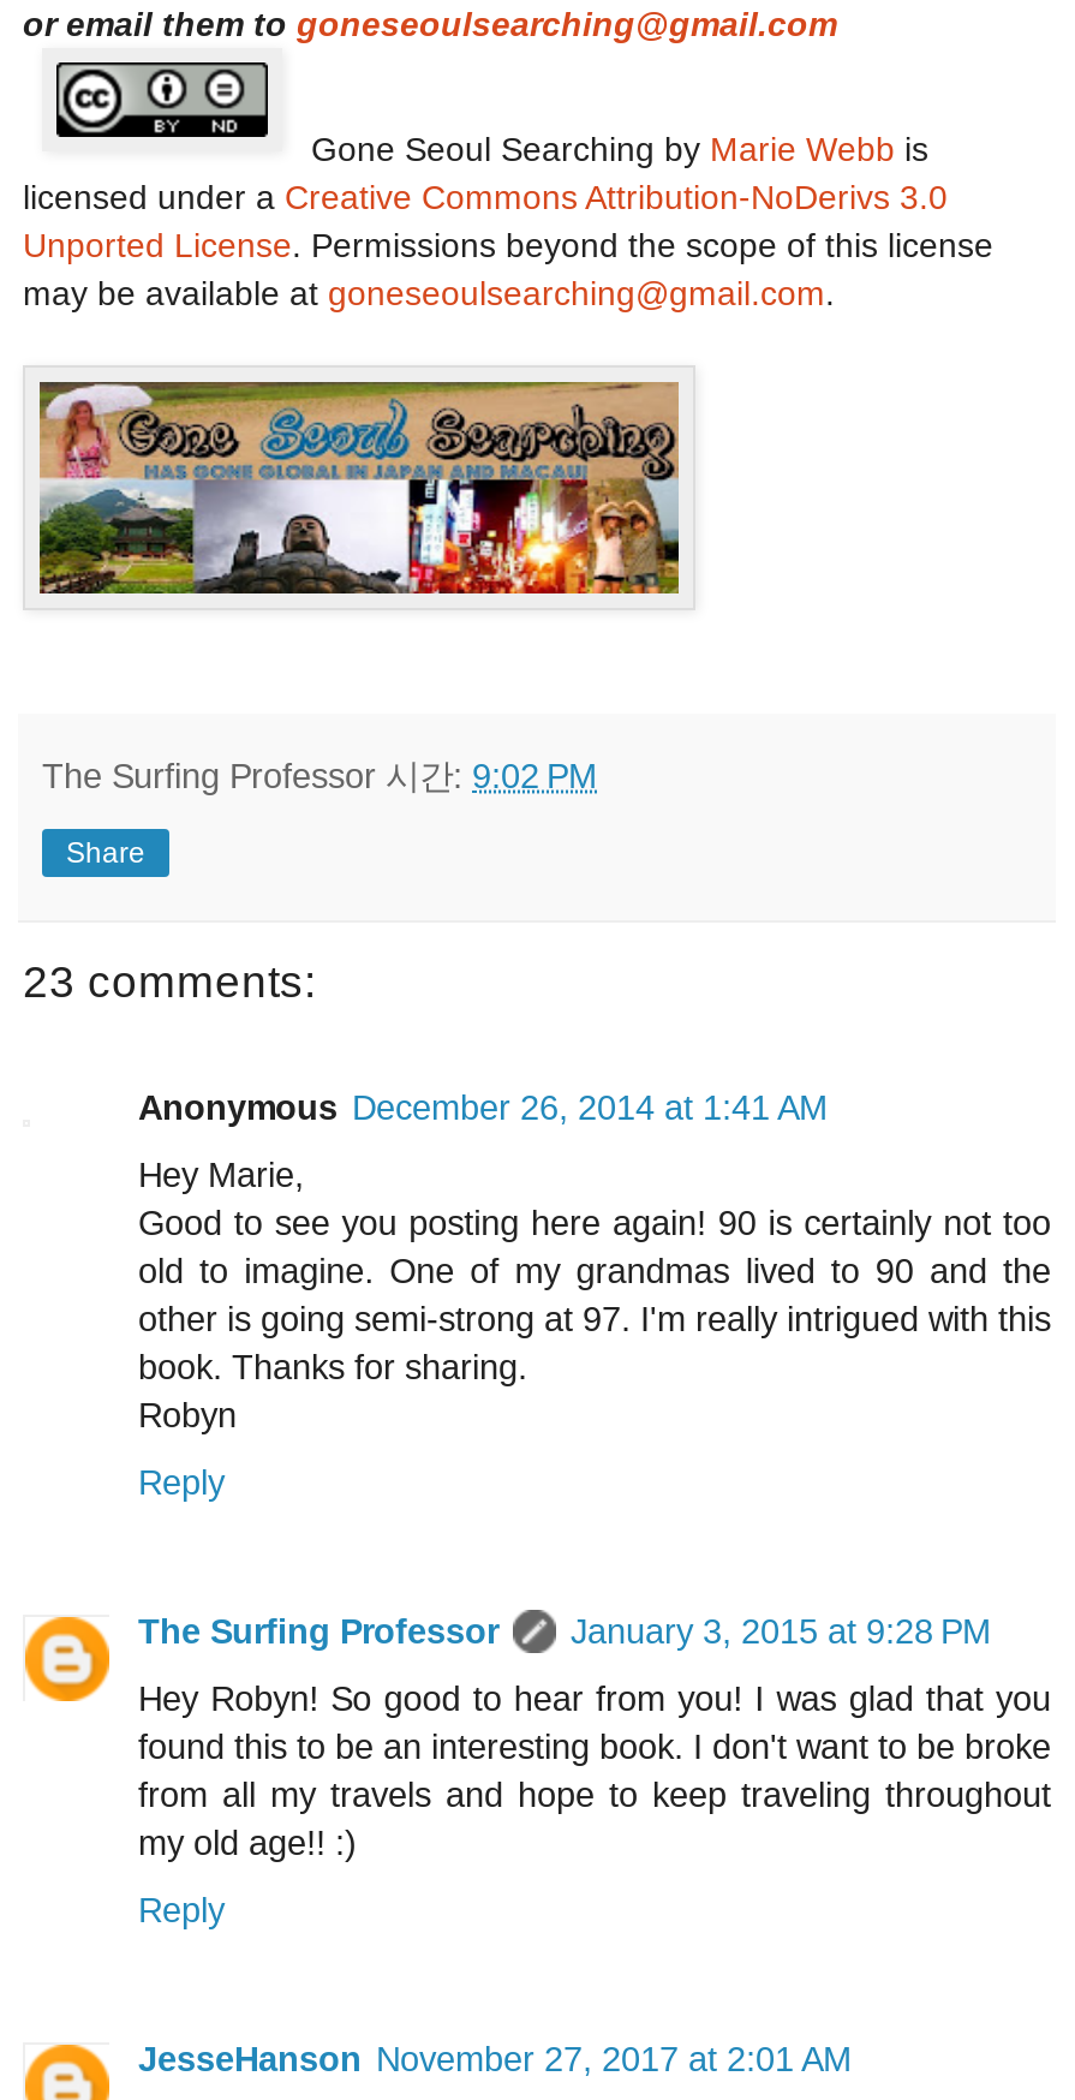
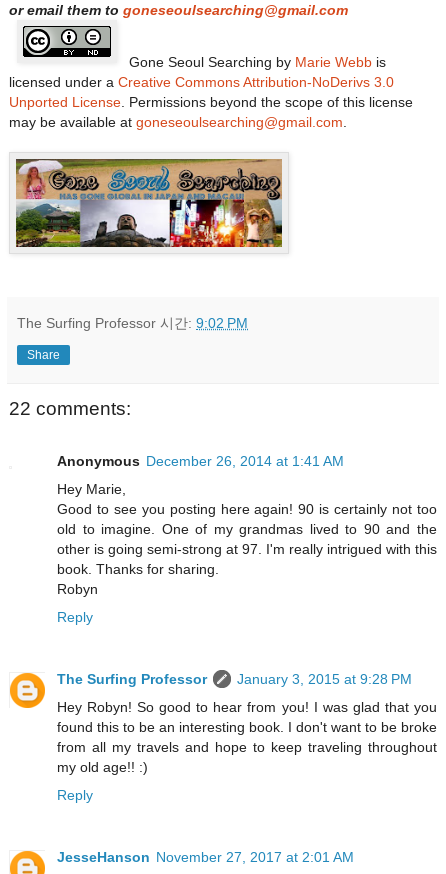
[23,957,316,1008] 23 comments: -> [9,398,131,419] 22 comments:

